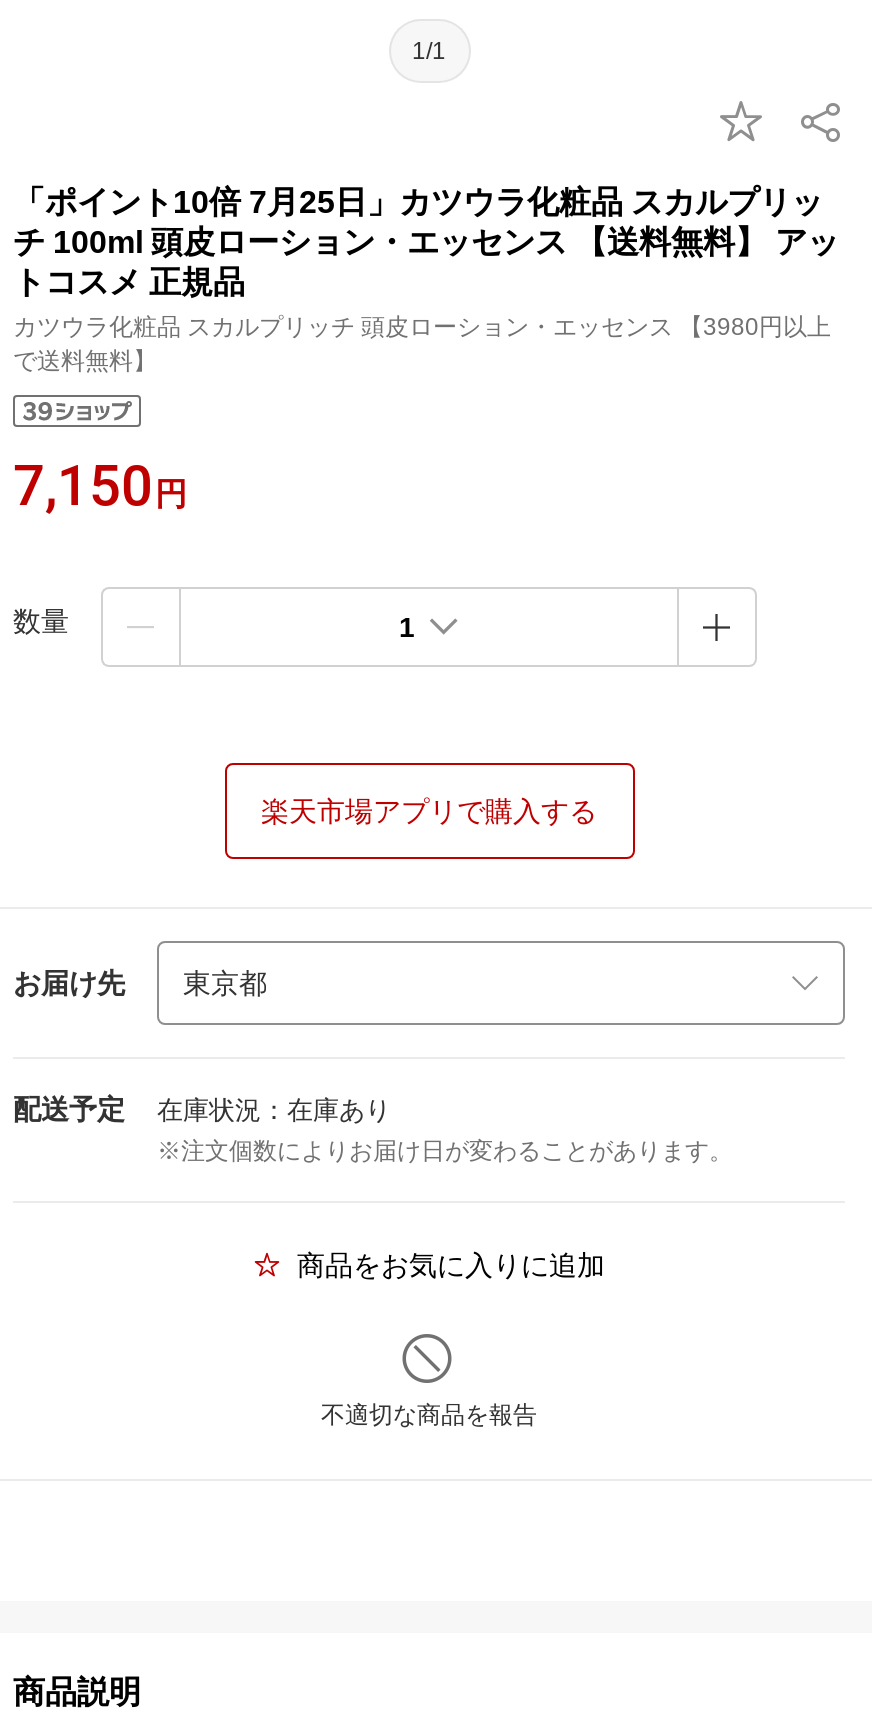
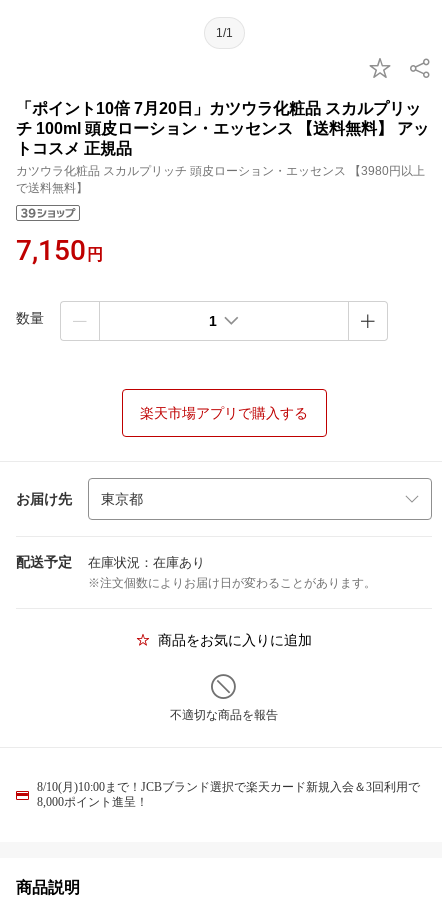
[13,185,823,219] 「ポイント10倍 7月25日」カツウラ化粧品 スカルプリッ -> [16,100,421,117] 「ポイント10倍 7月20日」カツウラ化粧品 スカルプリッ
none -> [37,780,420,809] 8/10(月)10:00まで！JCBブランド選択で楽天カード新規入会＆3回利用で | 8,000ポイント進呈！

